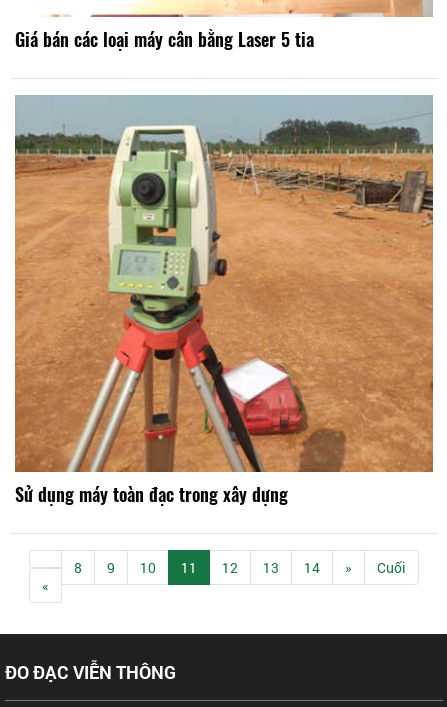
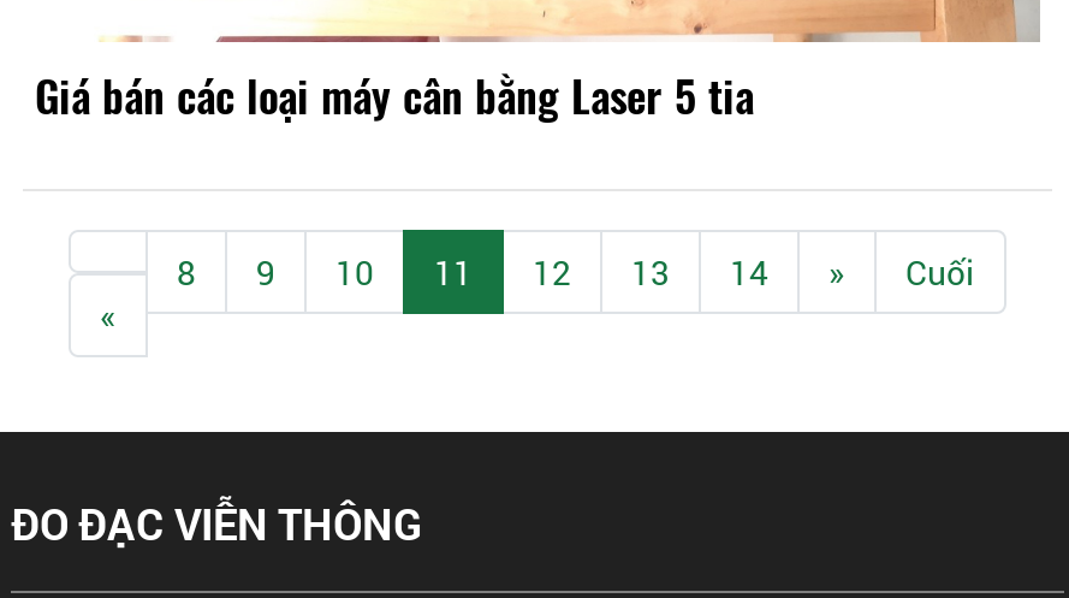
[14,94,434,507] [image] | Sử dụng máy toàn đạc trong xây dựng -> none

